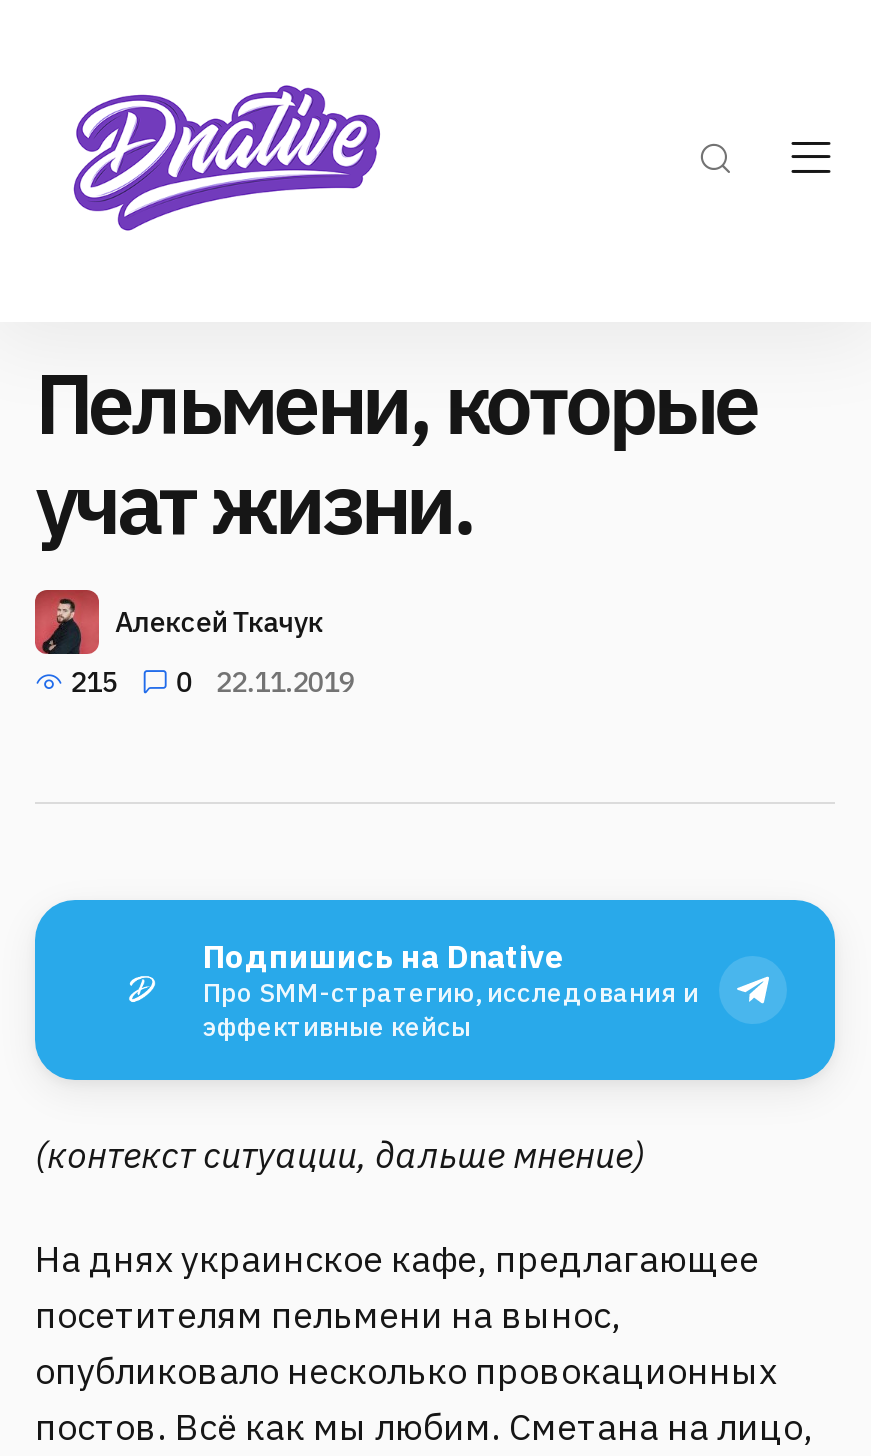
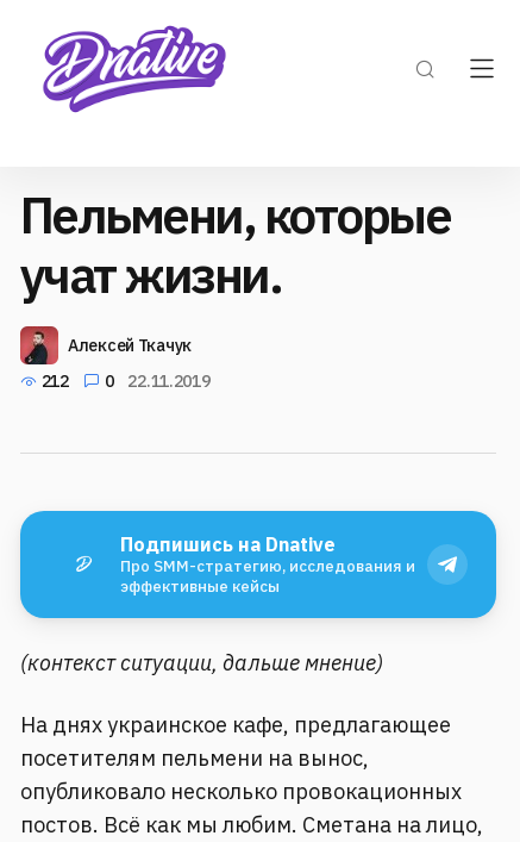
[70,664,354,700] 215 0 22.11.2019 -> [41,370,210,392] 212 0 22.11.2019

